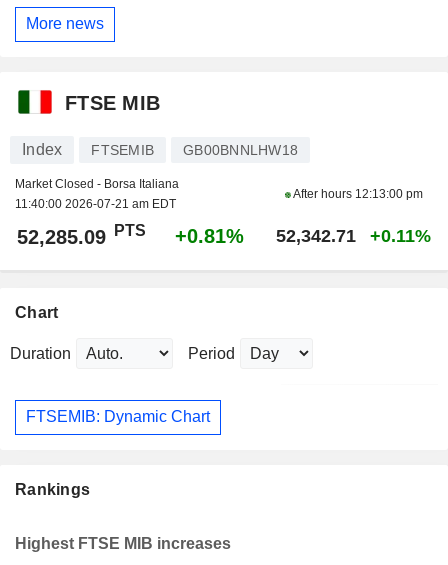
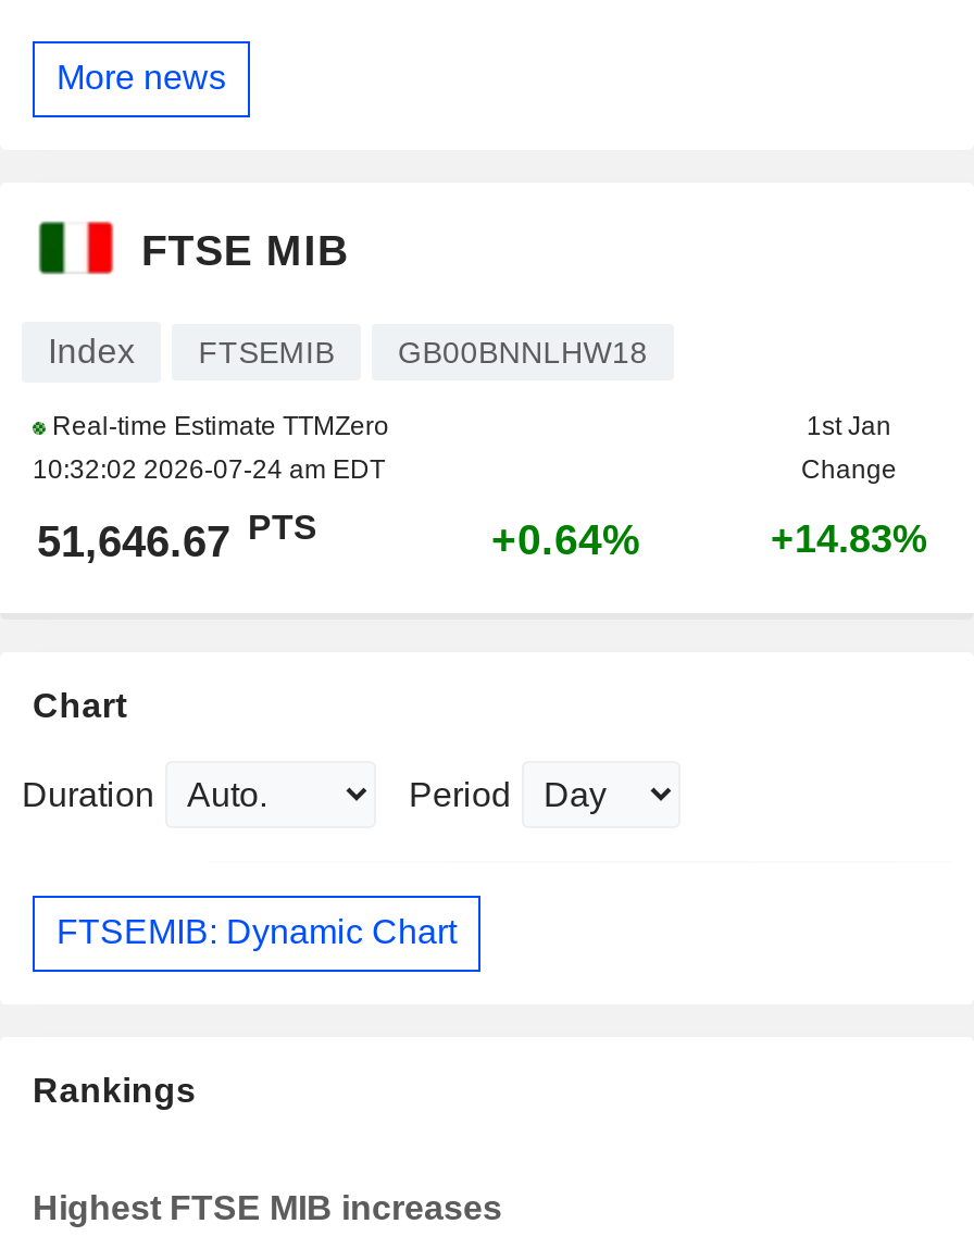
[15,177,179,211] Market Closed - Borsa Italiana | 11:40:00 2026-07-21 am EDT -> [33,410,389,484] Real-time Estimate TTMZero | 10:32:02 2026-07-24 am EDT
[290,187,422,201] After hours 12:13:00 pm -> [801,410,897,484] 1st Jan | Change
[17,222,431,248] 52,285.09 PTS | +0.81% | 52,342.71 | +0.11% -> [37,509,927,565] 51,646.67 PTS | +0.64% | +14.83%

